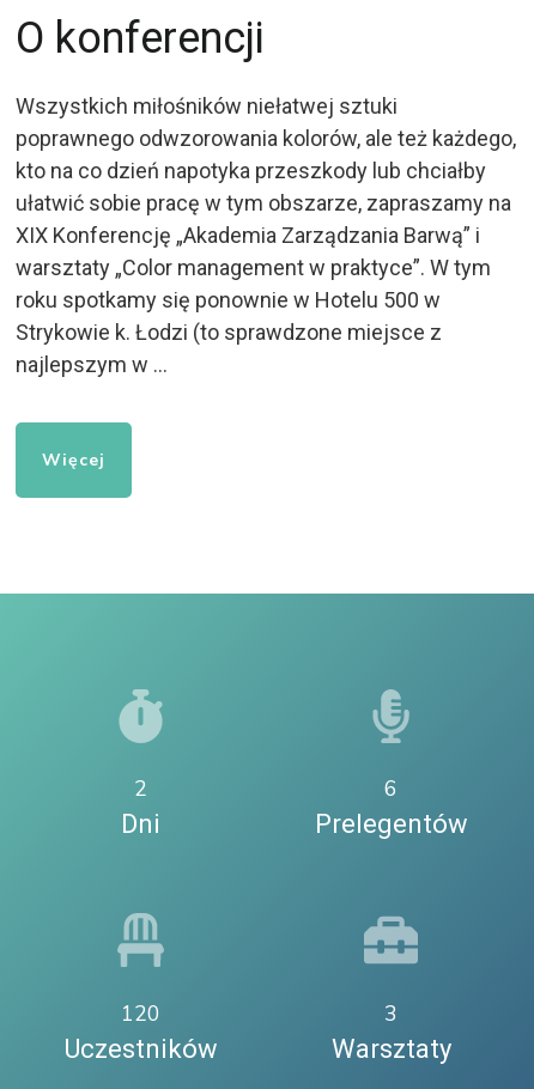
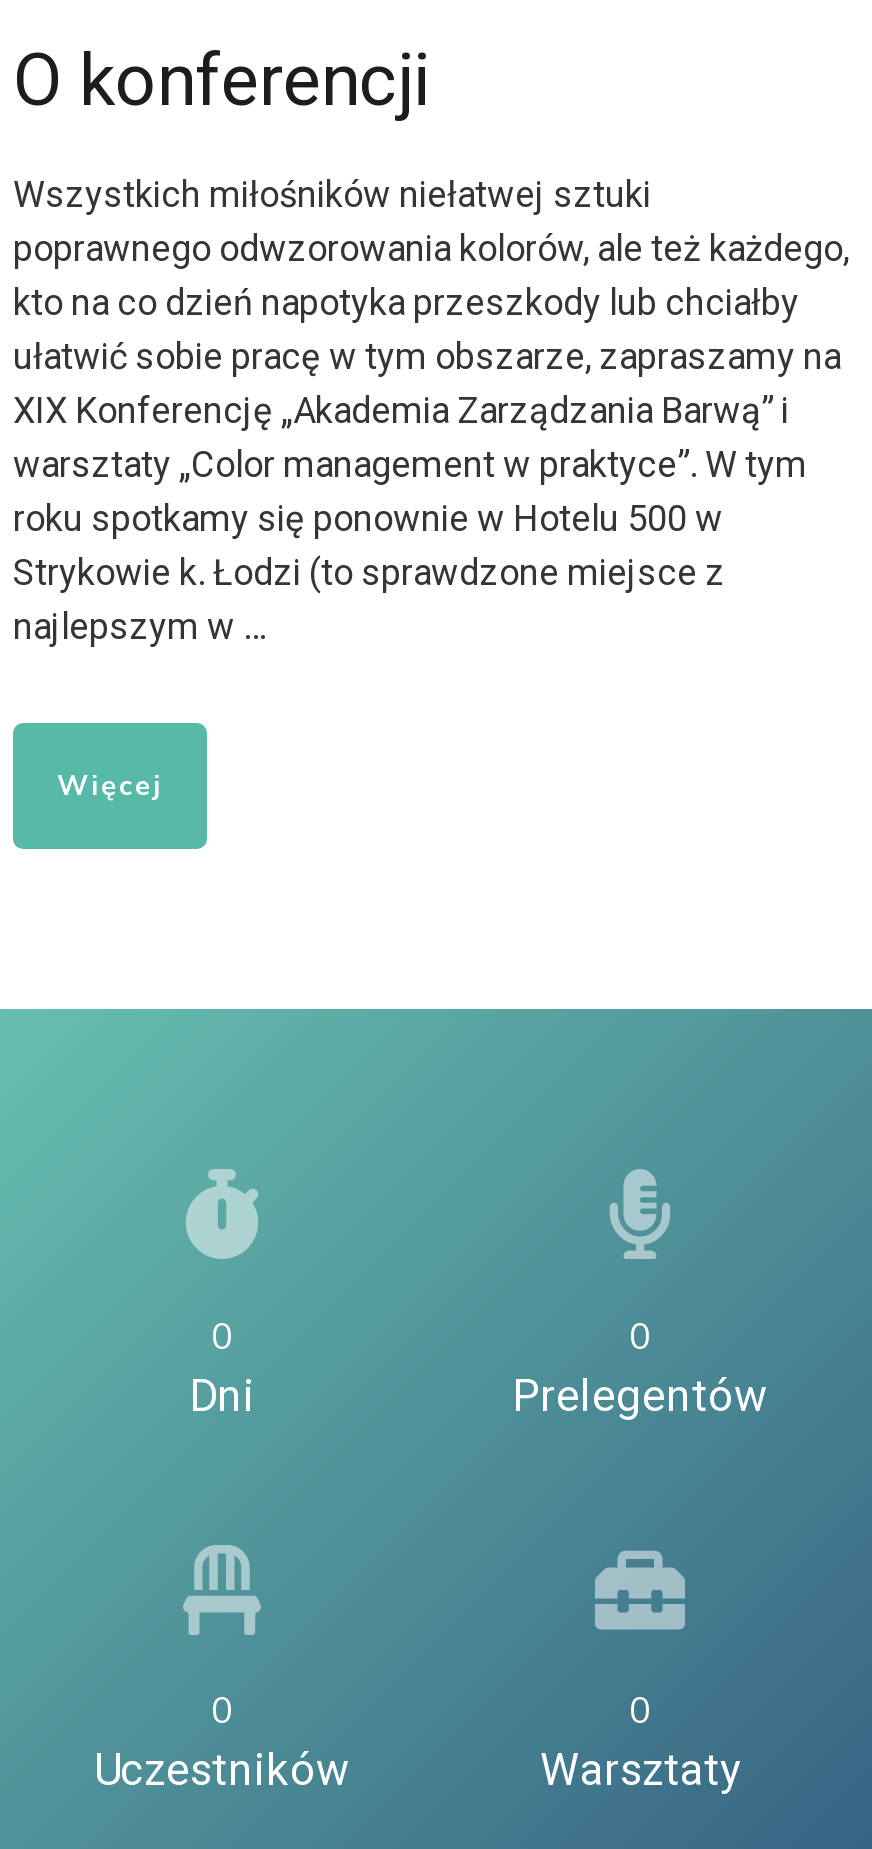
[134,775,147,803] 2 -> [211,1313,233,1361] 0
[384,775,398,803] 6 -> [629,1313,651,1361] 0
[121,999,160,1028] 120 -> [211,1688,233,1736] 0
[384,999,398,1028] 3 -> [629,1688,651,1736] 0

